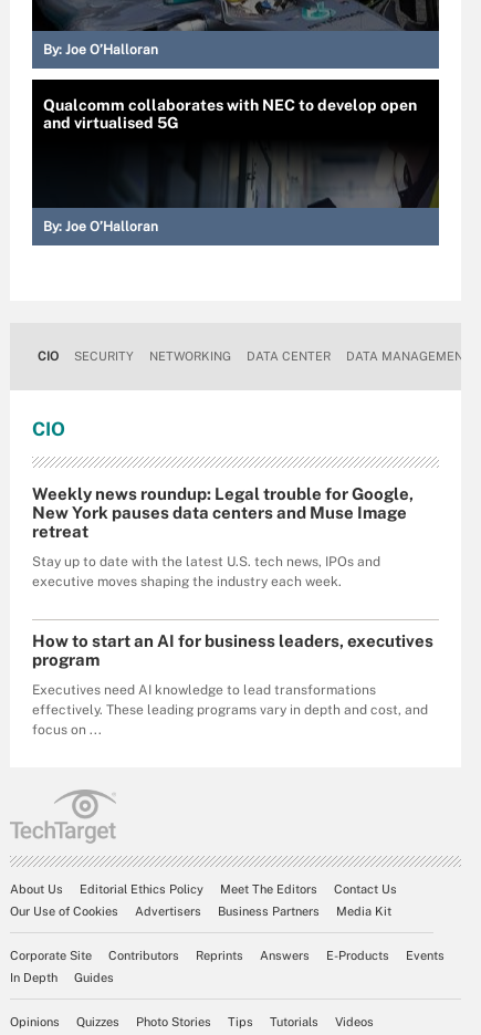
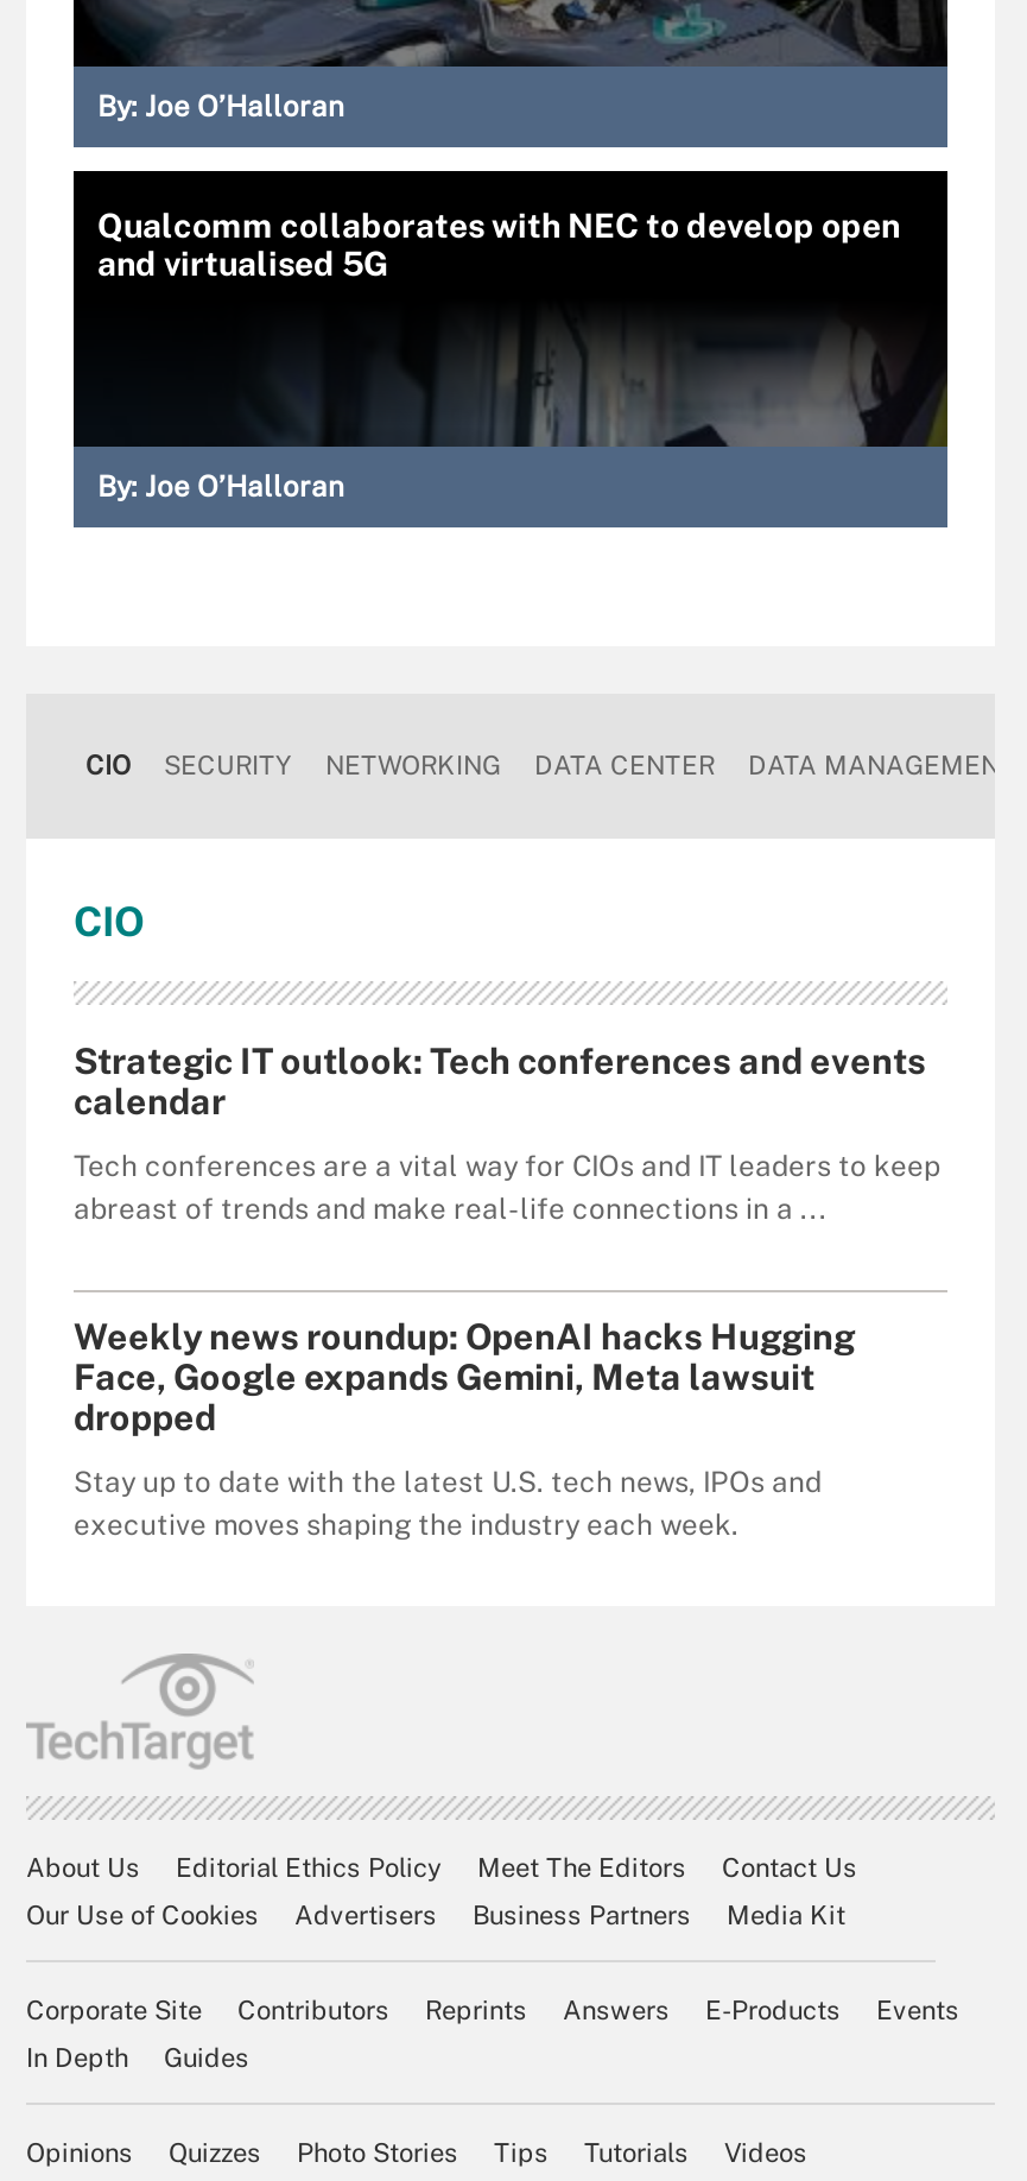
[32,484,414,540] Weekly news roundup: Legal trouble for Google, | New York pauses data centers and Muse Image | retreat -> [74,1039,940,1436] Strategic IT outlook: Tech conferences and events | calendar | Tech conferences are a vital way for CIOs and IT leaders to keep | abreast of trends and make real-life connections in a ... | Weekly news roundup: OpenAI hacks Hugging | Face, Google expands Gemini, Meta lawsuit | dropped
moved [32,553,380,589] -> [74,1465,822,1541]: Stay up to date with the latest U.S. tech news, IPOs and | executive moves shaping the industry each week.
[32,631,433,737] How to start an AI for business leaders, executives | program | Executives need AI knowledge to lead transformations | effectively. These leading programs vary in depth and cost, and | focus on ... -> none

